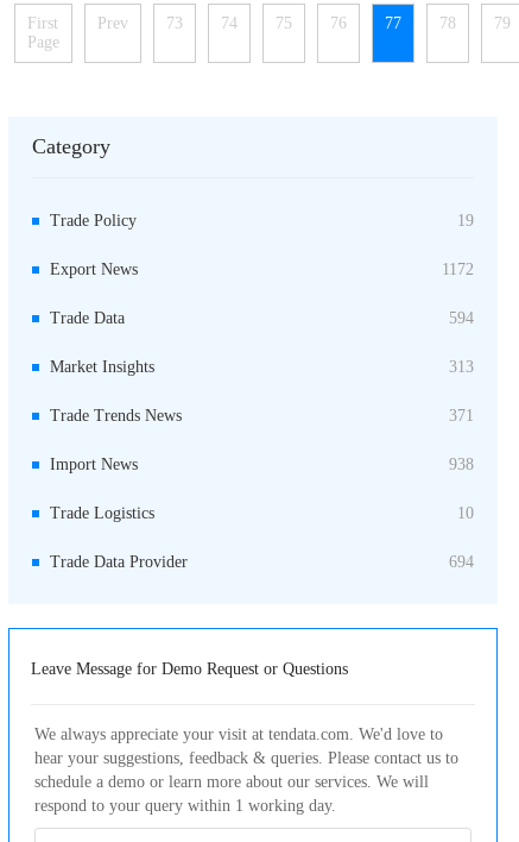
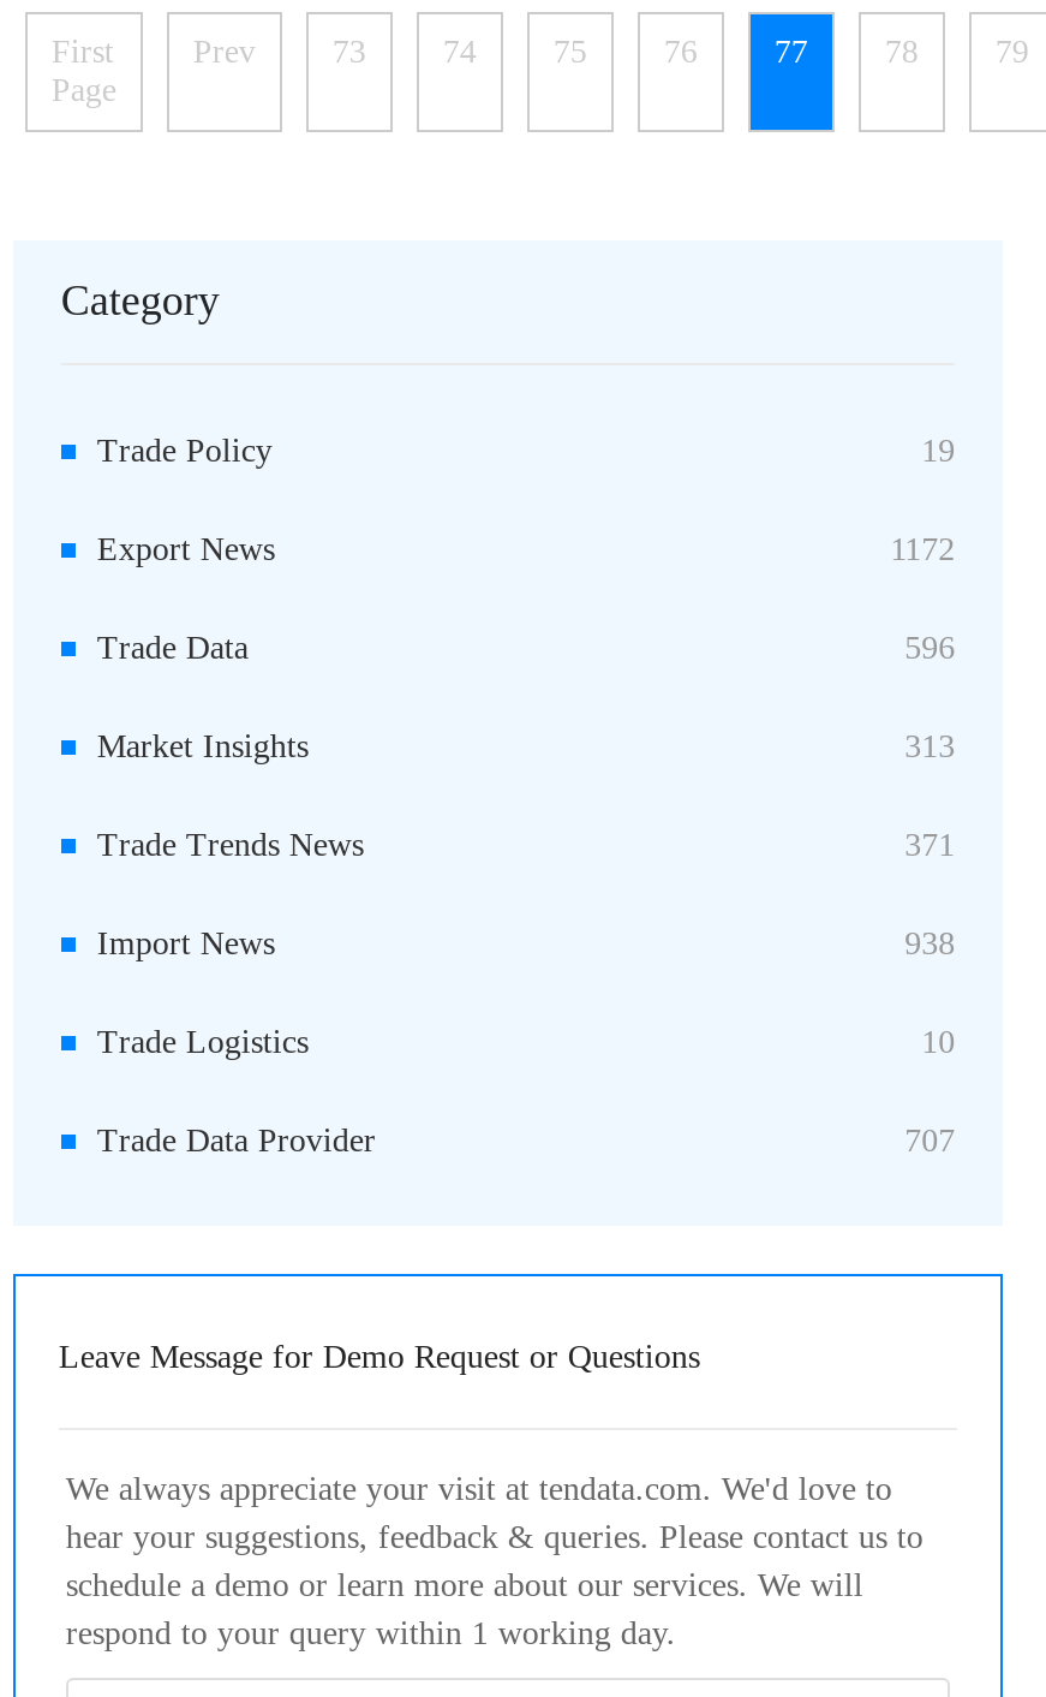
[449,309,474,326] 594 -> [905,629,955,665] 596
[449,552,474,570] 694 -> [905,1121,955,1157] 707

